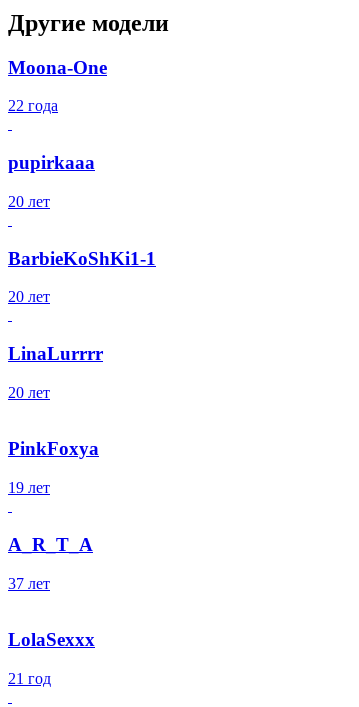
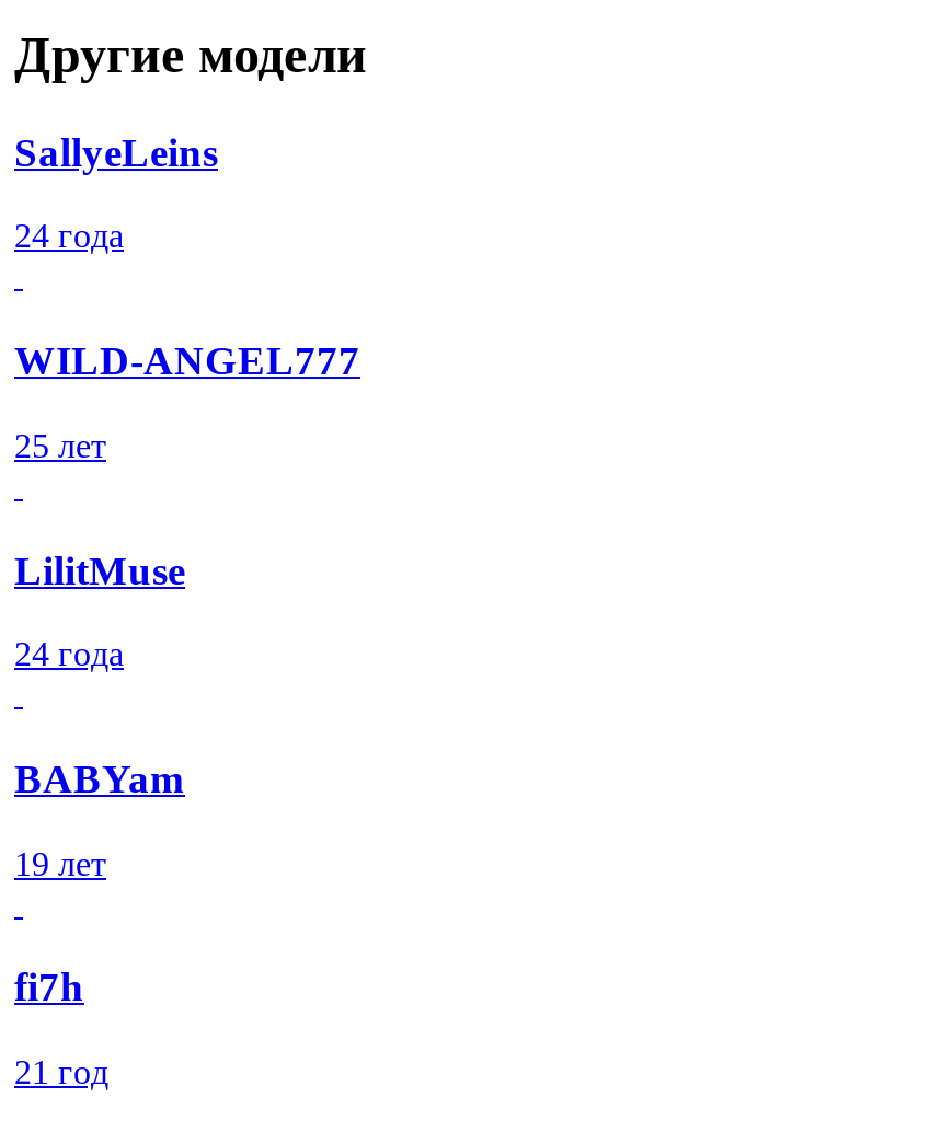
[8,57,156,459] Moona-One | 22 года | pupirkaaa | 20 лет | BarbieKoShKi1-1 | 20 лет | LinaLurrrr | 20 лет | PinkFoxya -> [14,129,360,801] SallyeLeins | 24 года | WILD-ANGEL777 | 25 лет | LilitMuse | 24 года | BABYam
[8,534,95,650] A_R_T_A | 37 лет | LolaSexxx -> [14,964,84,1010] fi7h

